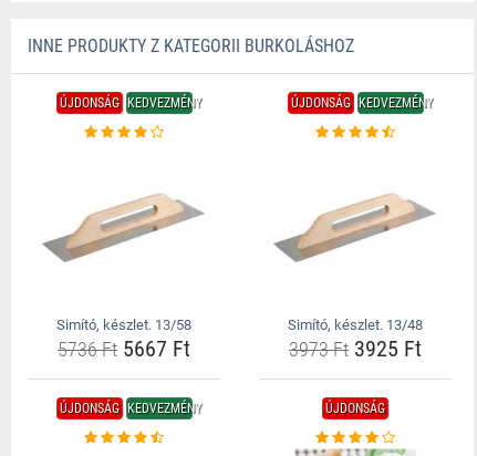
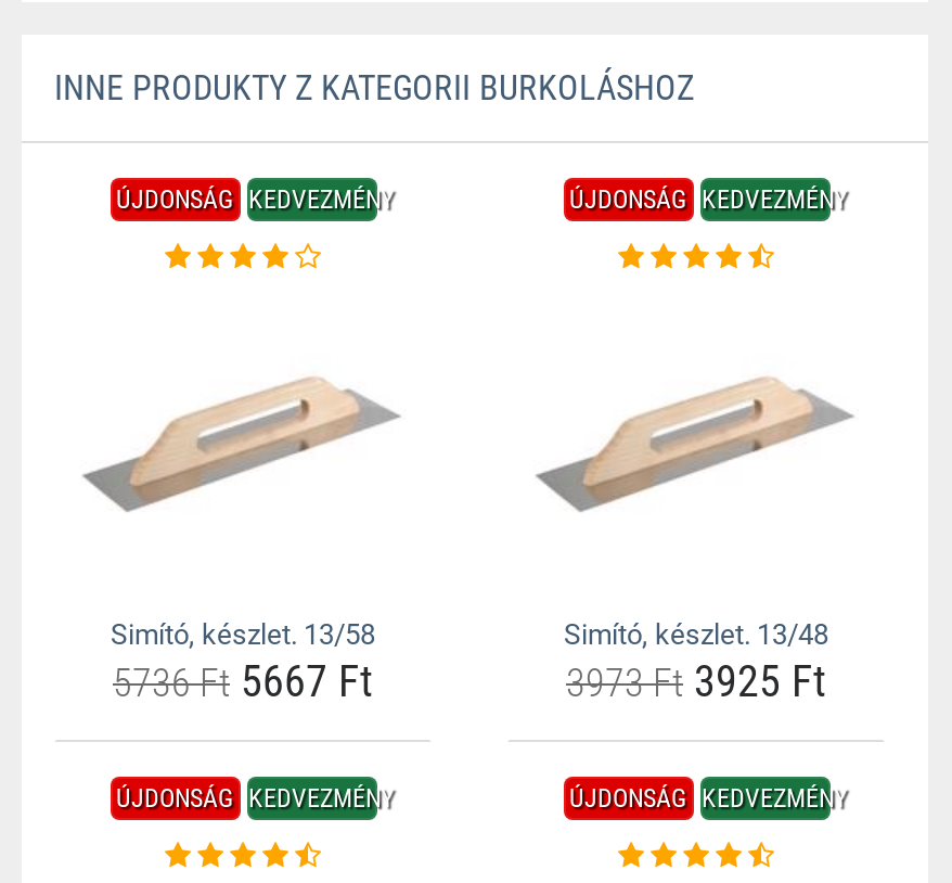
[325,401,385,416] ÚJDONSÁG -> none
none -> [569,783,847,814] ÚJDONSÁG KEDVEZMÉNY

